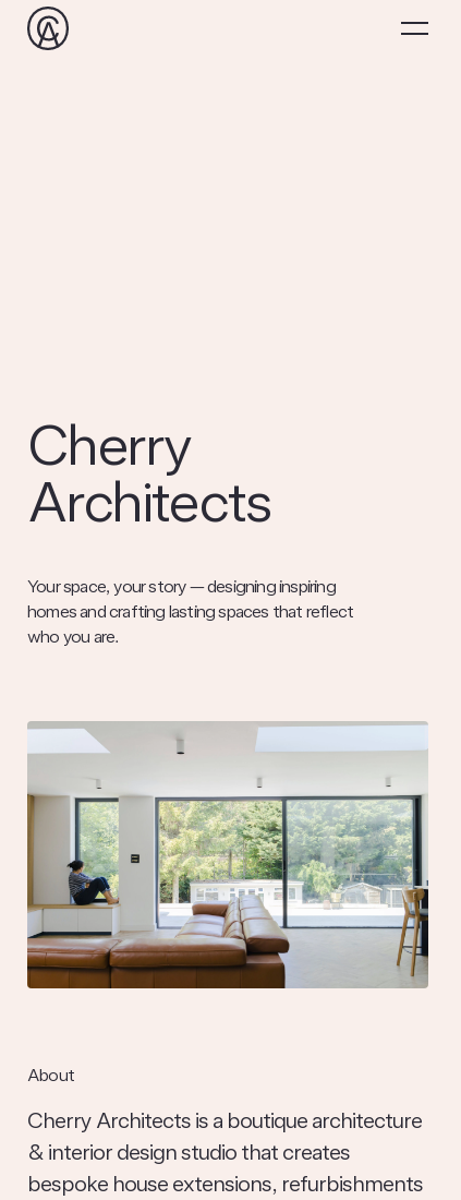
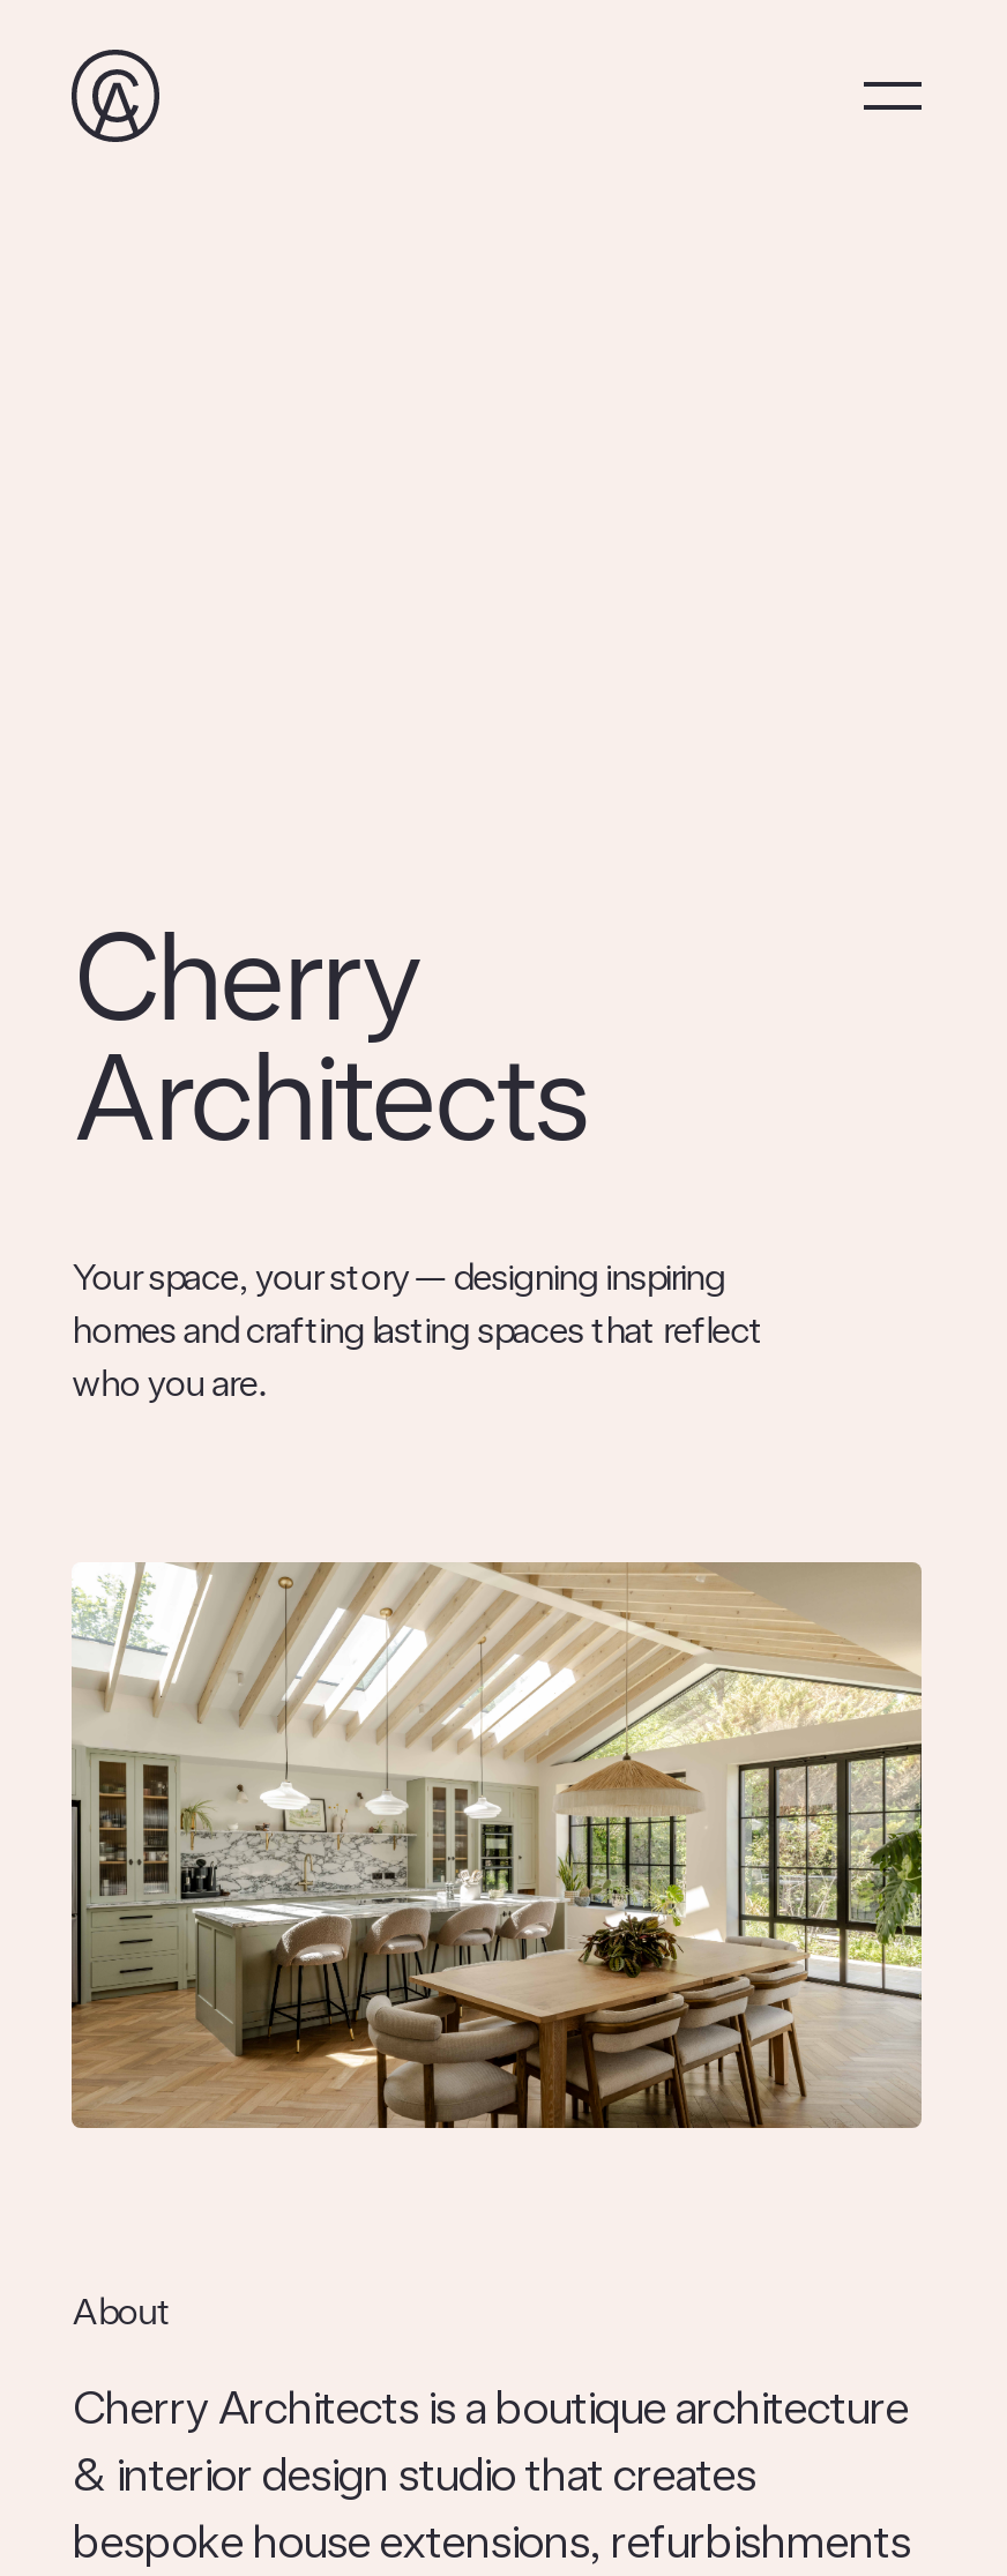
[26,721,429,988] [image] -> [69,1562,924,2130] [image]

